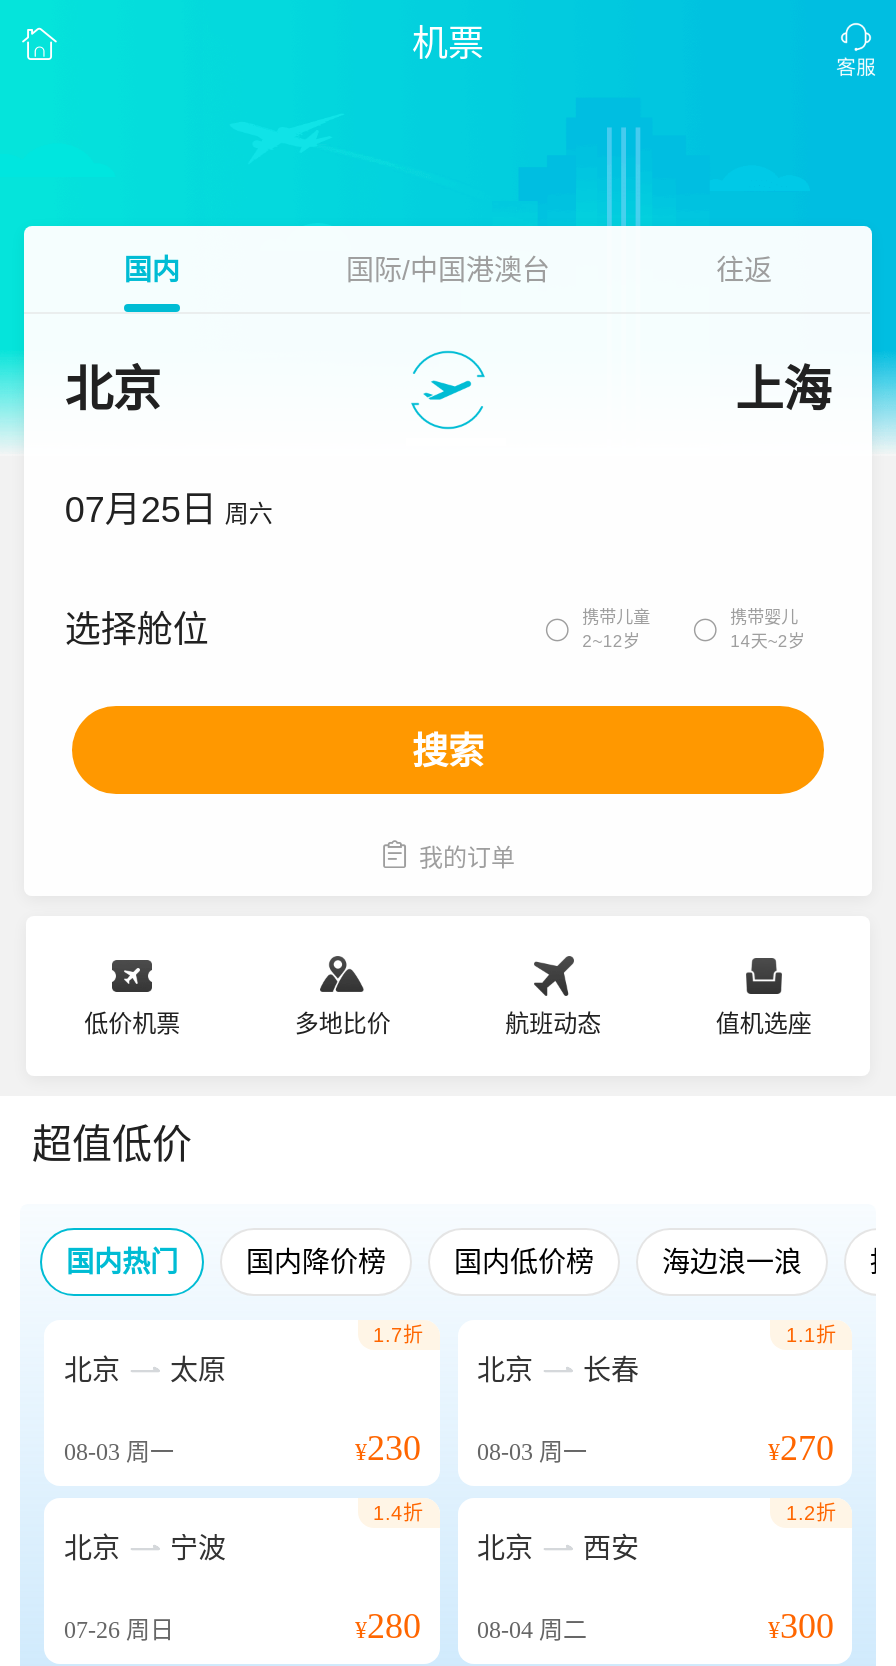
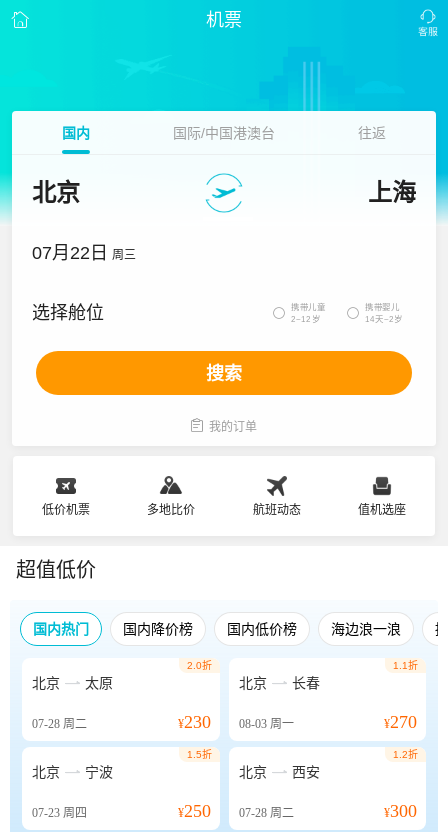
[65,490,273,530] 07月25日 周六 -> [32,243,136,263] 07月22日 周三
[373,1324,423,1346] 1.7折 -> [186,660,211,671] 2.0折
[64,1438,174,1466] 08-03周一 -> [32,717,87,731] 07-28周二
[373,1502,423,1524] 1.4折 -> [186,749,211,760] 1.5折
[64,1616,174,1644] 07-26周日 -> [32,806,87,820] 07-23周四
[355,1606,421,1646] ¥280 -> [177,801,210,821] ¥250
[477,1616,587,1644] 08-04周二 -> [238,806,293,820] 07-28周二

